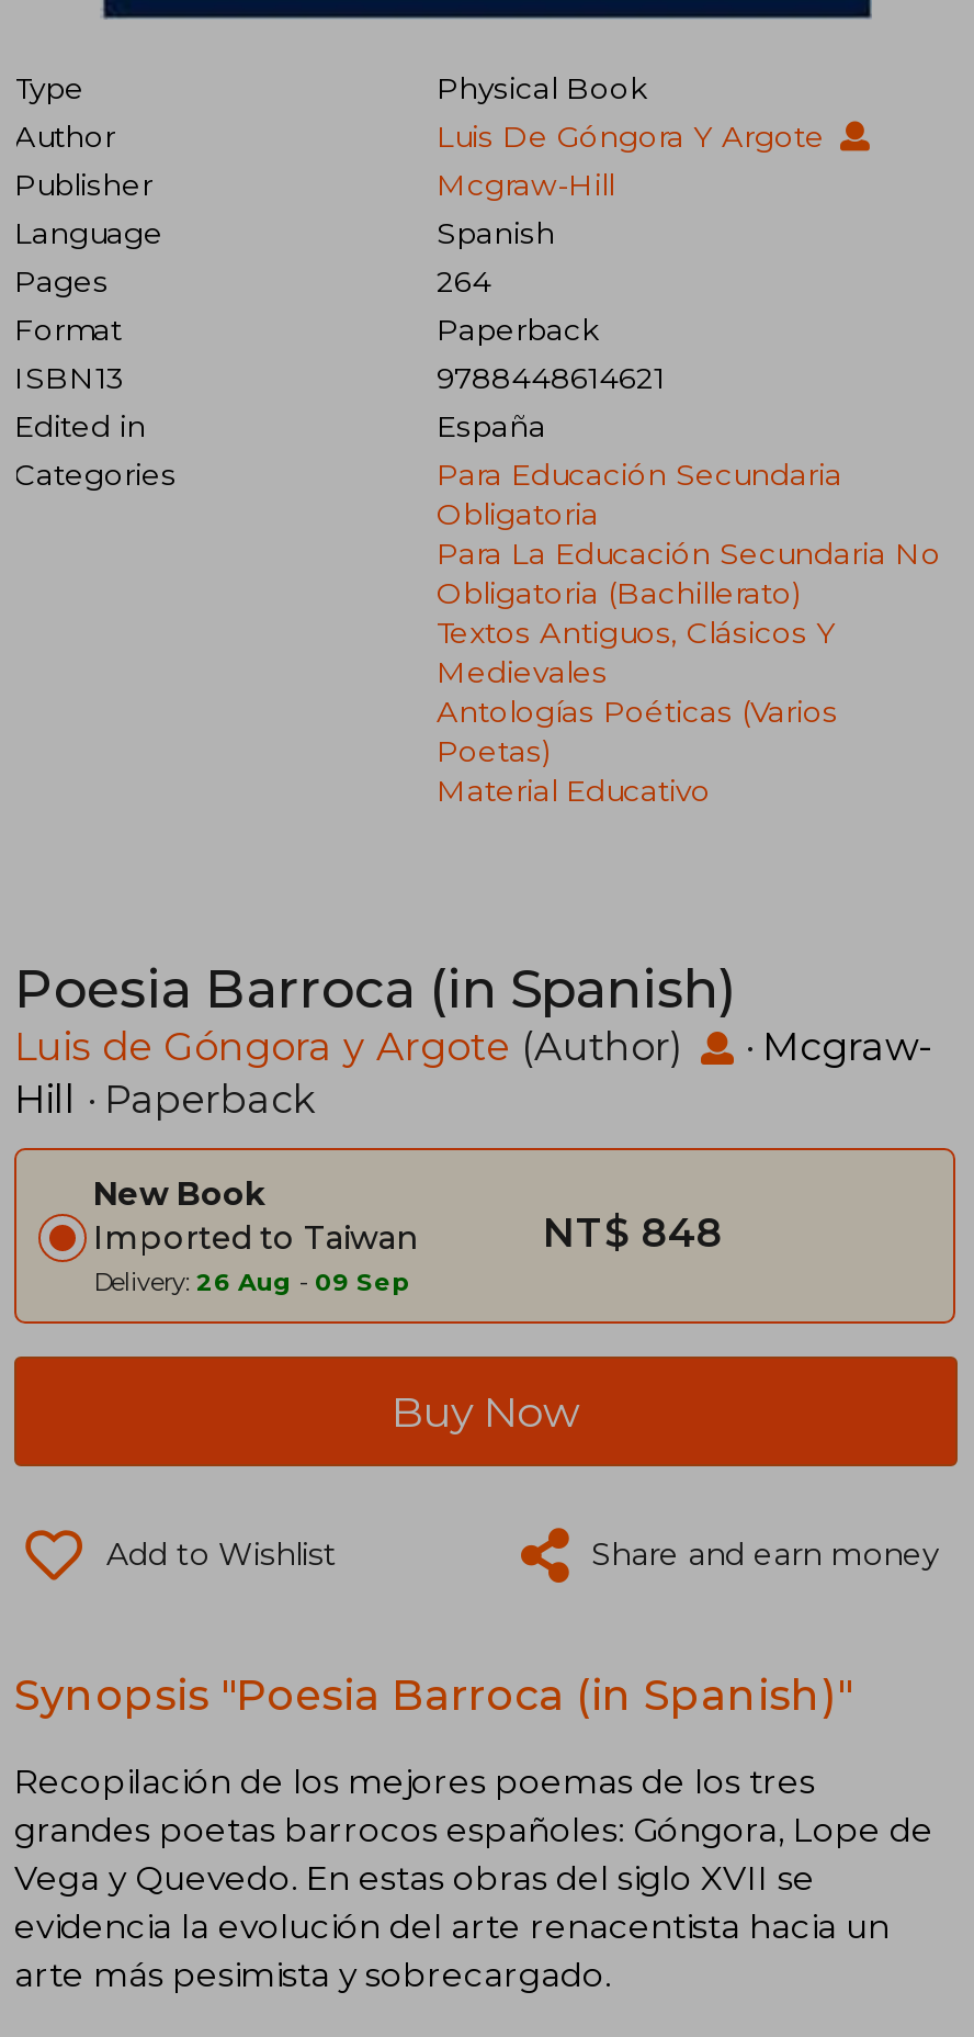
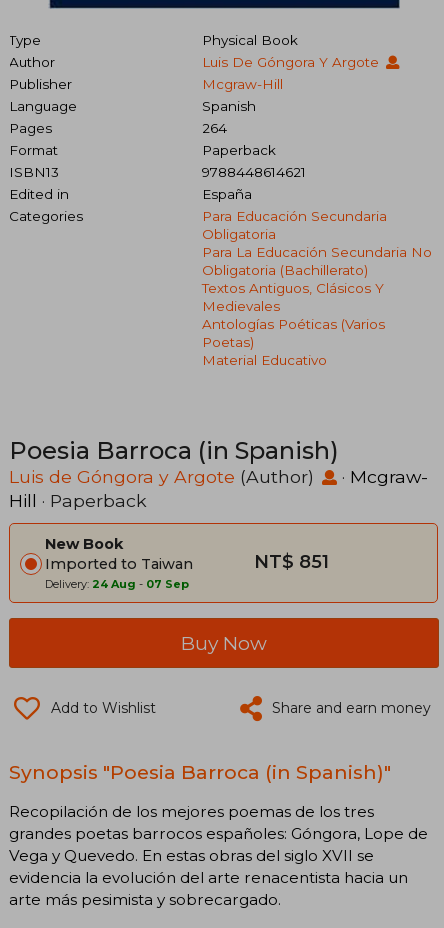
[543,1210,723,1259] NT$ 848 -> [253,551,328,573] NT$ 851
[93,1266,409,1297] Delivery: 26 Aug - 09 Sep -> [45,577,189,591] Delivery: 24 Aug - 07 Sep

